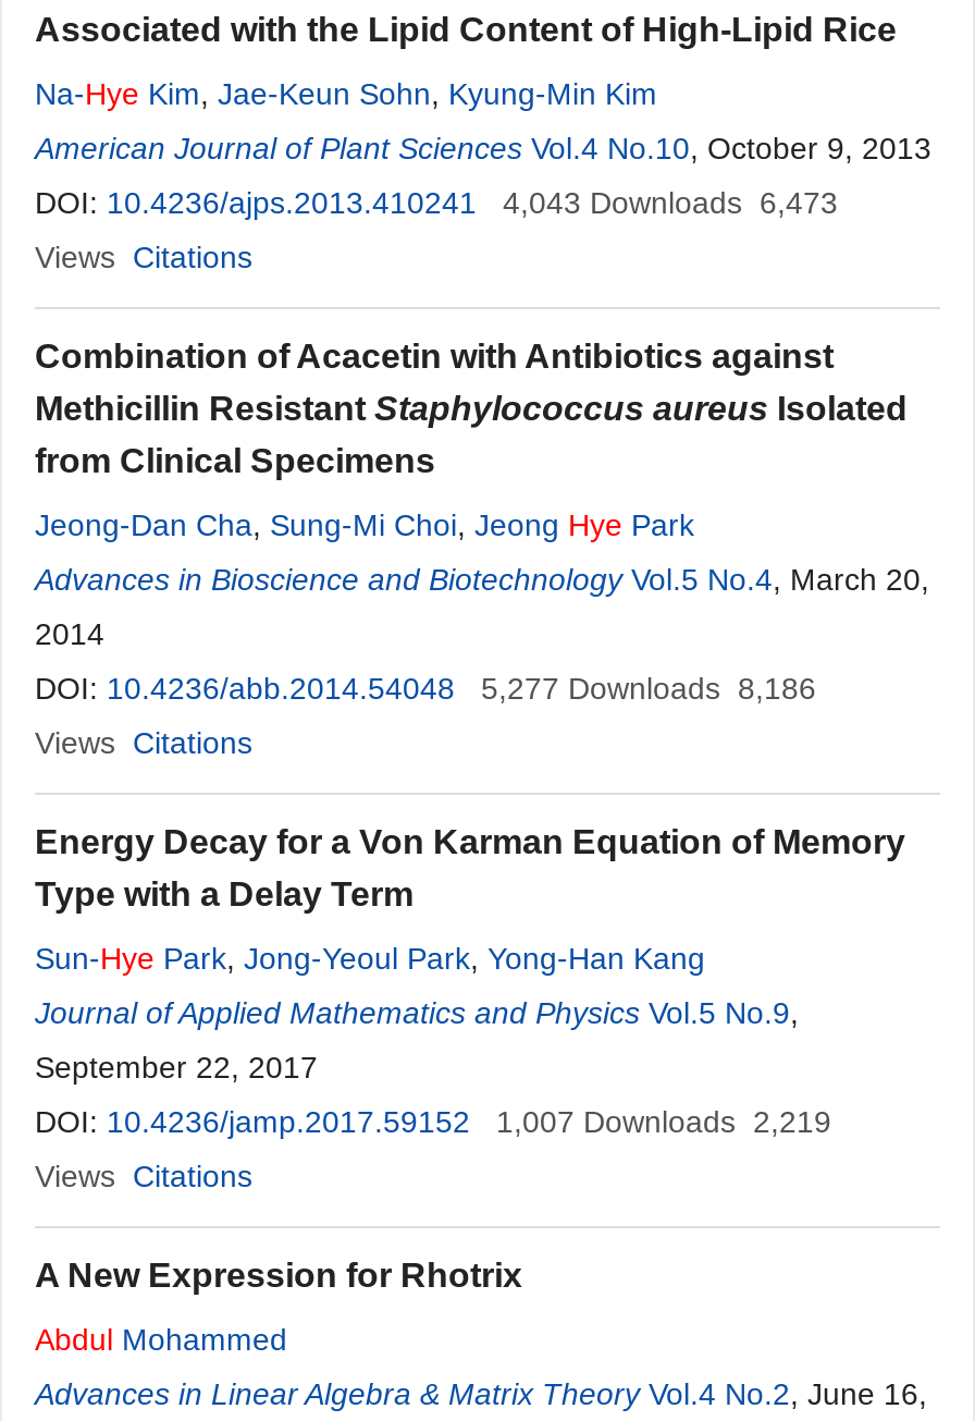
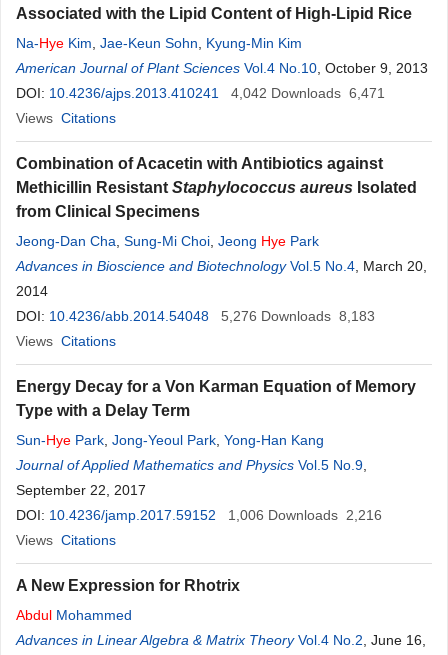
[35,185,838,220] DOI: 10.4236/ajps.2013.410241 4,043 Downloads 6,473 -> [16,85,385,101] DOI: 10.4236/ajps.2013.410241 4,042 Downloads 6,471
[35,671,816,706] DOI: 10.4236/abb.2014.54048 5,277 Downloads 8,186 -> [16,308,375,324] DOI: 10.4236/abb.2014.54048 5,276 Downloads 8,183
[35,1104,831,1139] DOI: 10.4236/jamp.2017.59152 1,007 Downloads 2,219 -> [16,507,382,523] DOI: 10.4236/jamp.2017.59152 1,006 Downloads 2,216

